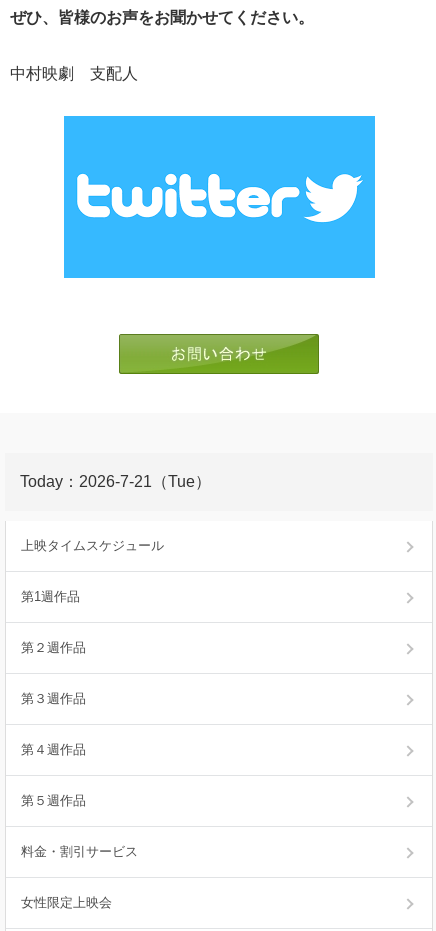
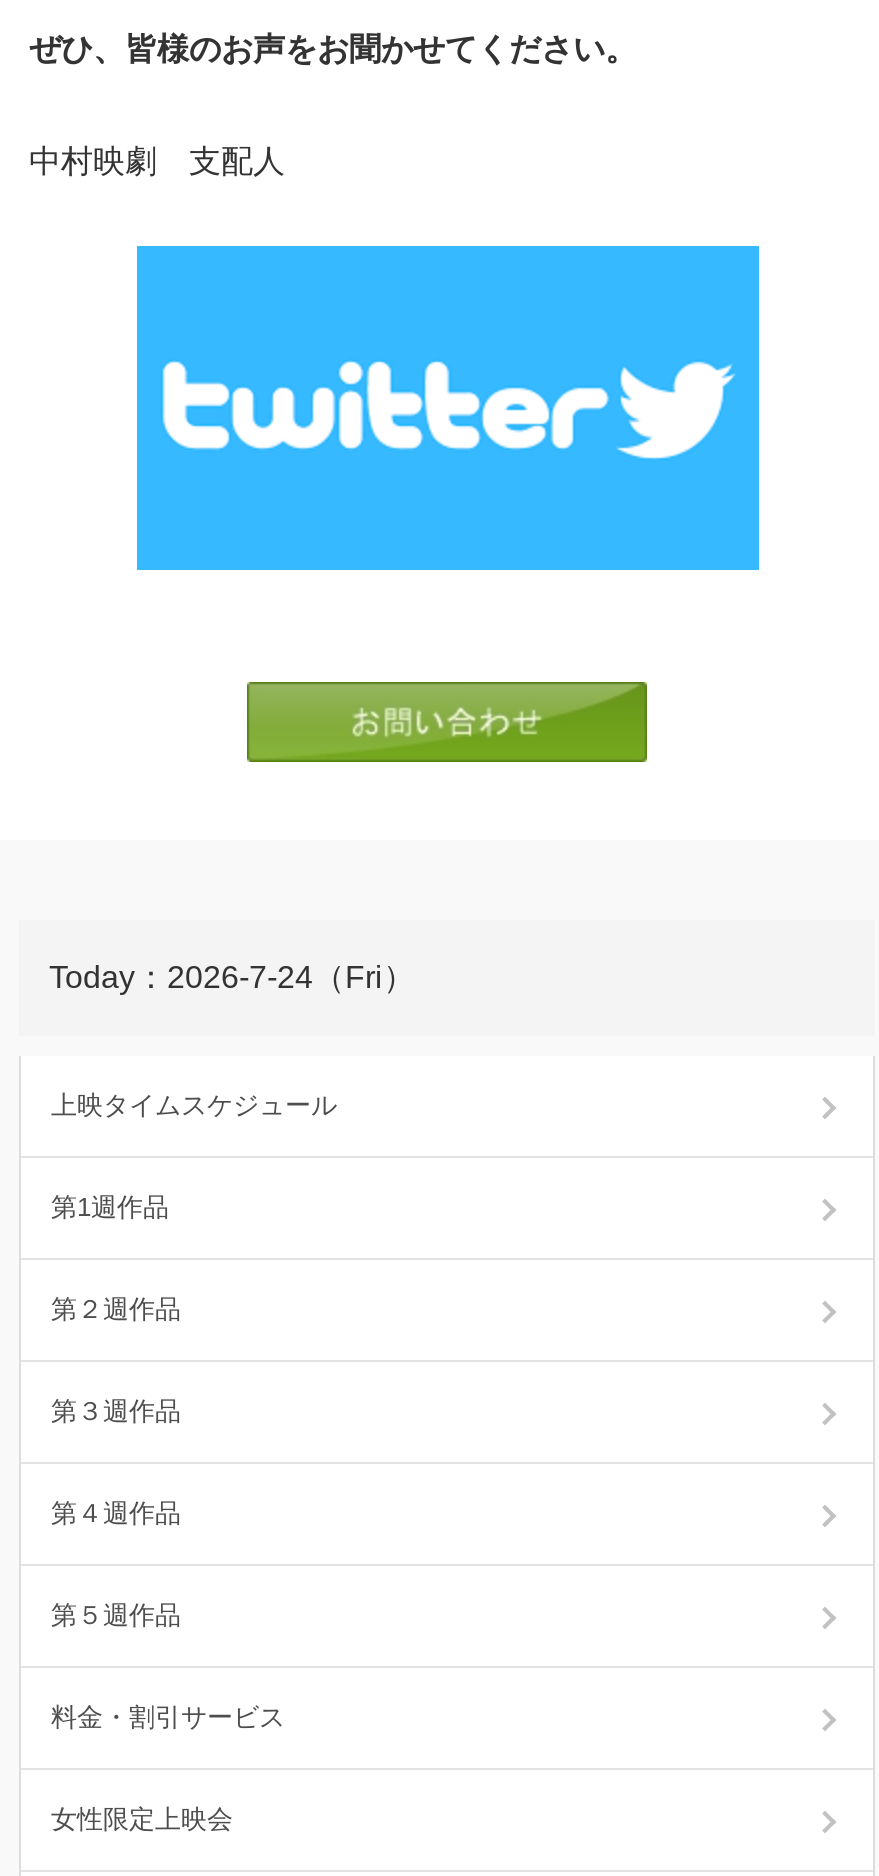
[20,473,211,490] Today：2026-7-21（Tue） -> [49,960,415,994] Today：2026-7-24（Fri）

